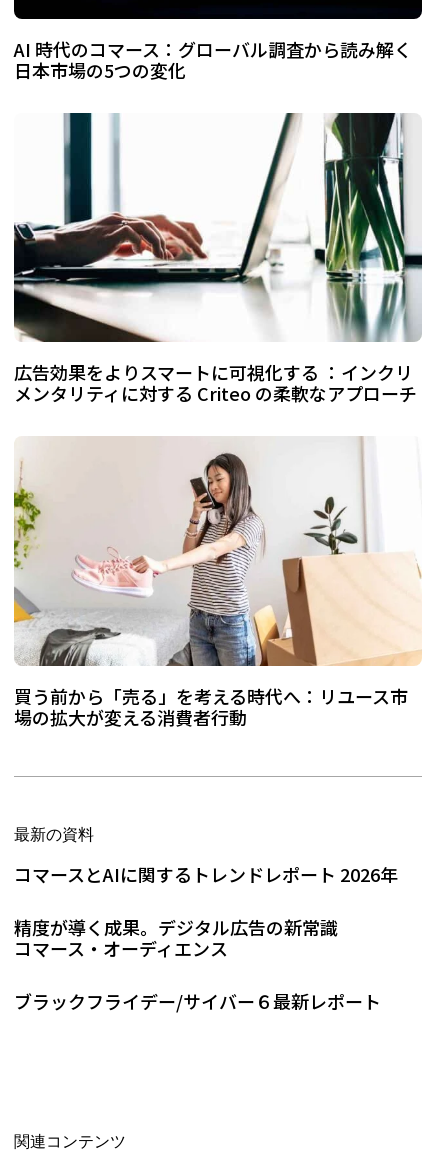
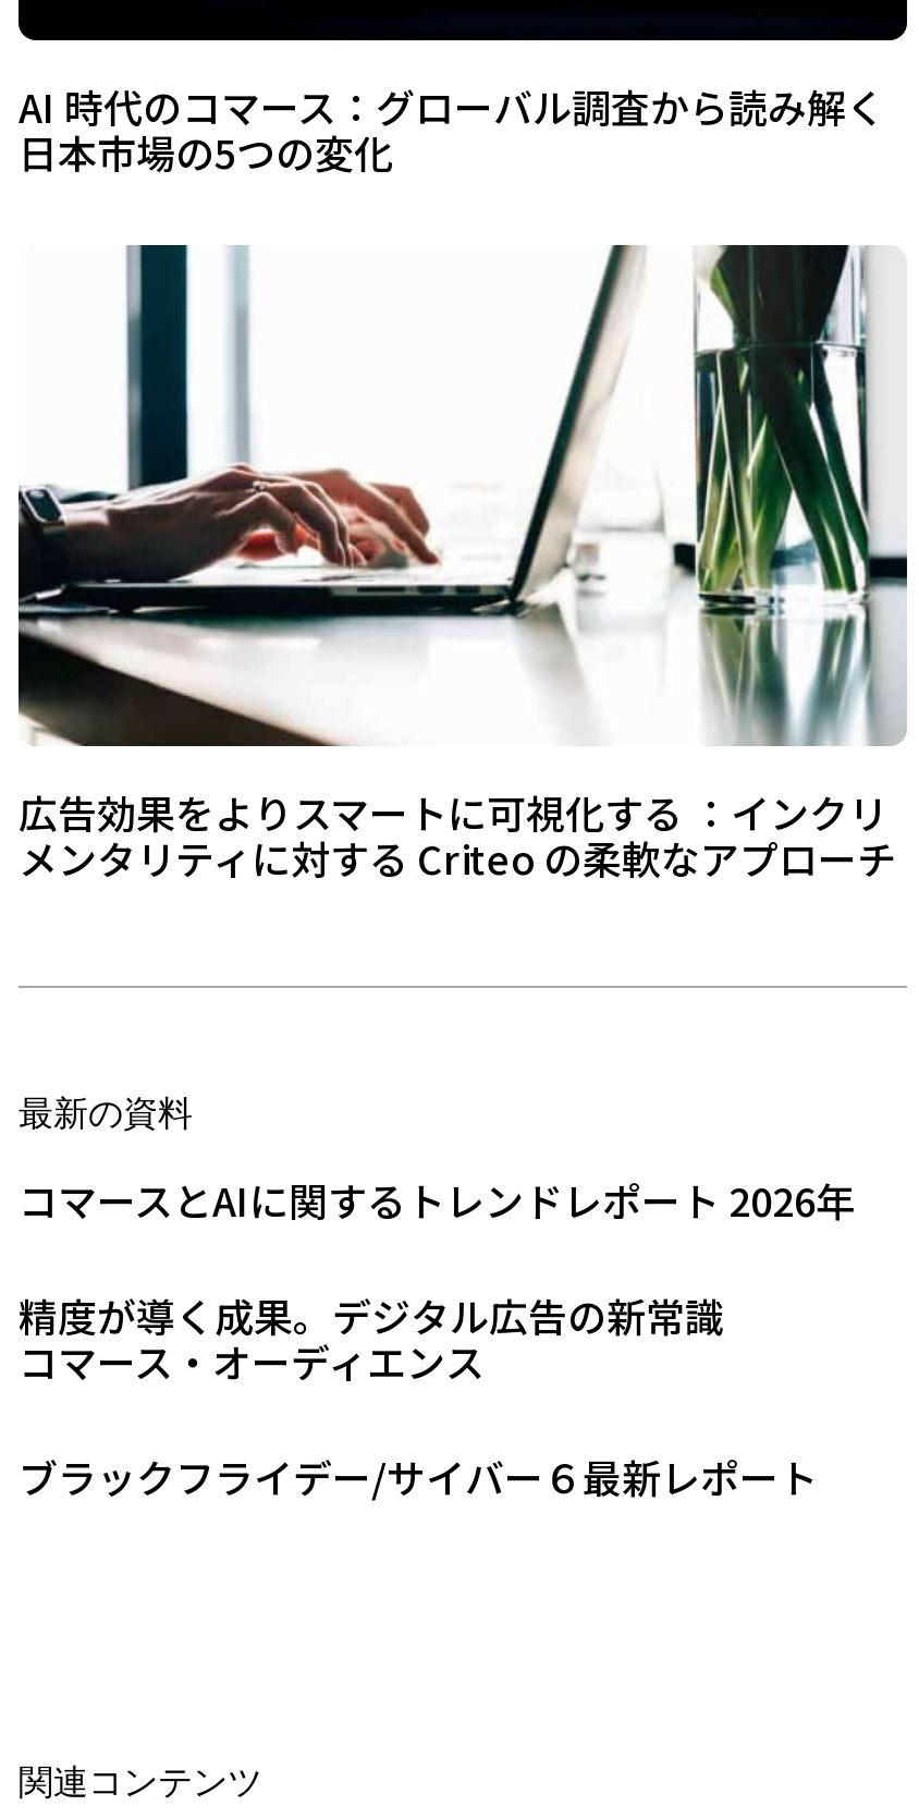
[13,436,422,730] [image] | 買う前から「売る」を考える時代へ：リユース市 | 場の拡大が変える消費者行動 -> none

